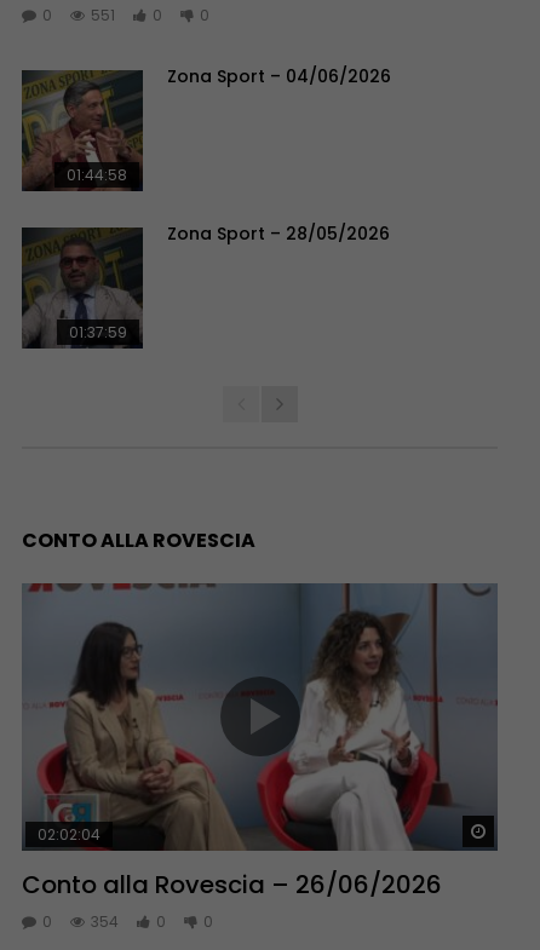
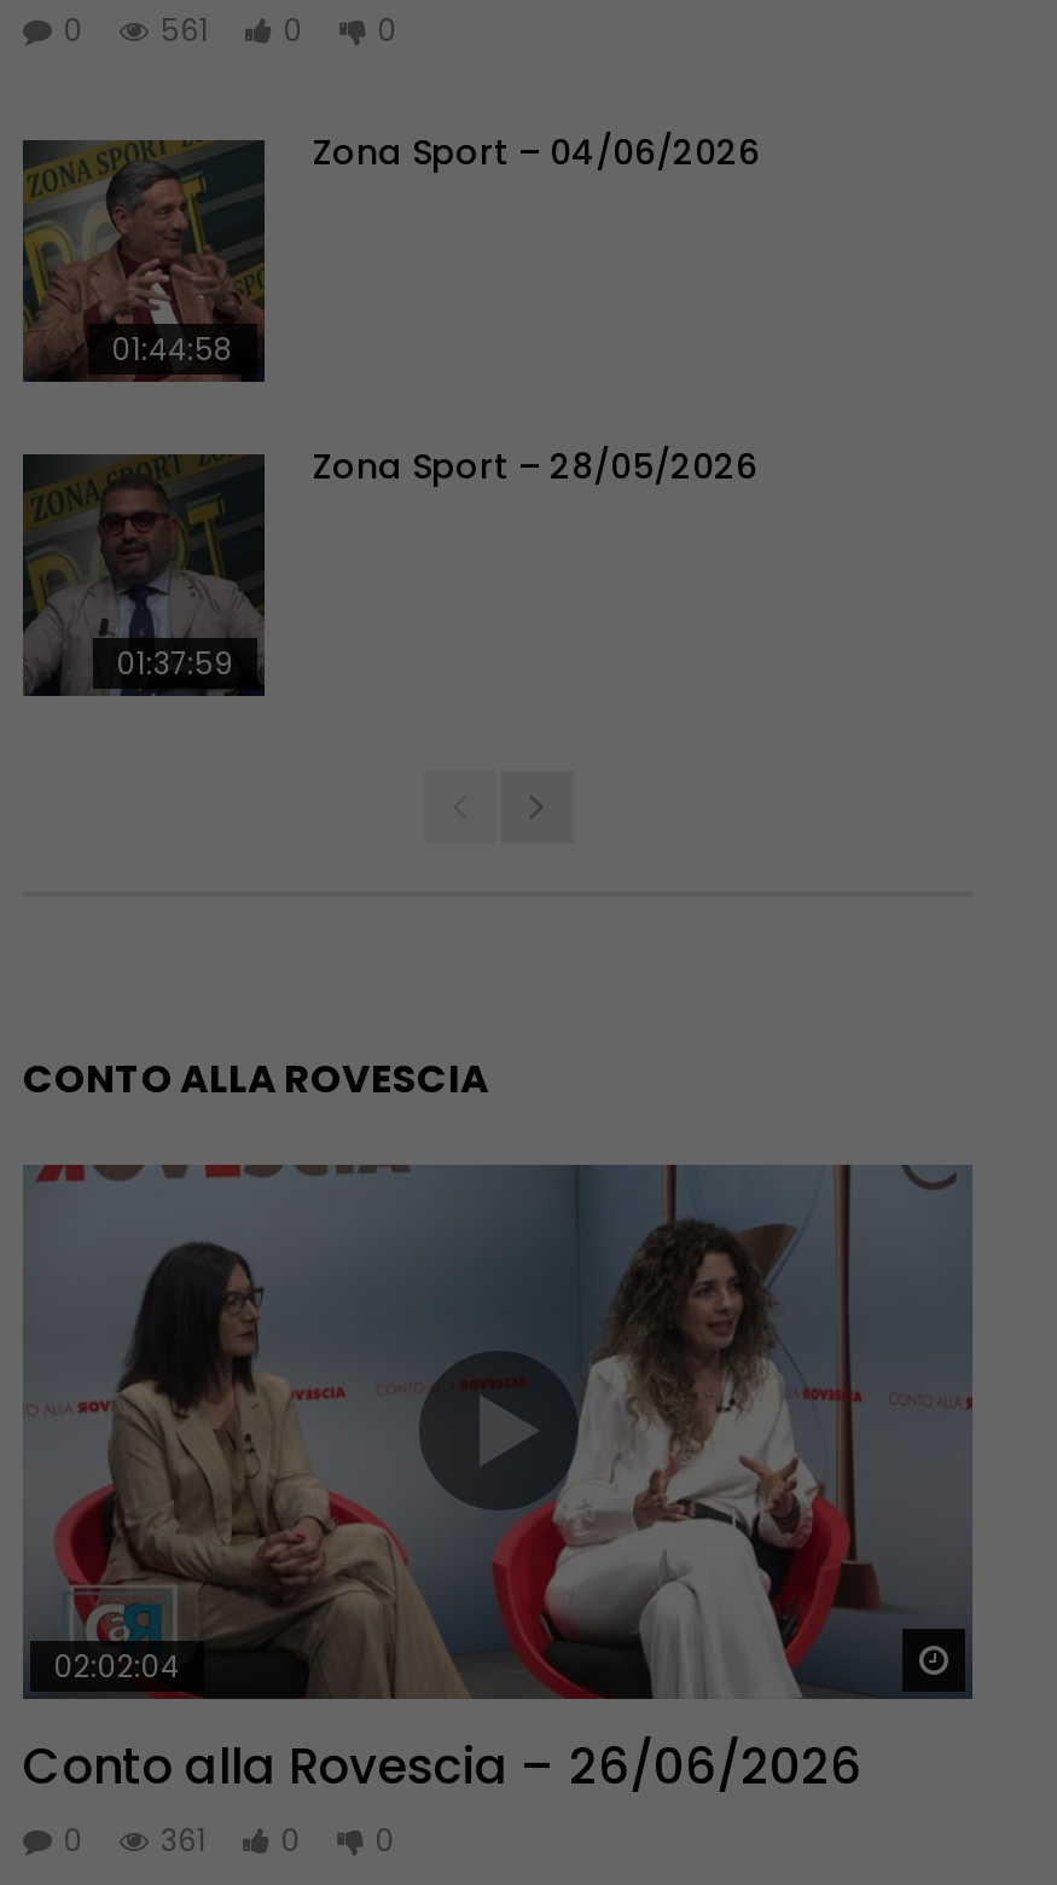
[42,5,209,26] 0 551 0 0 -> [64,11,397,52] 0 561 0 0
[42,912,213,932] 0 354 0 0 -> [64,1821,395,1862] 0 361 0 0

